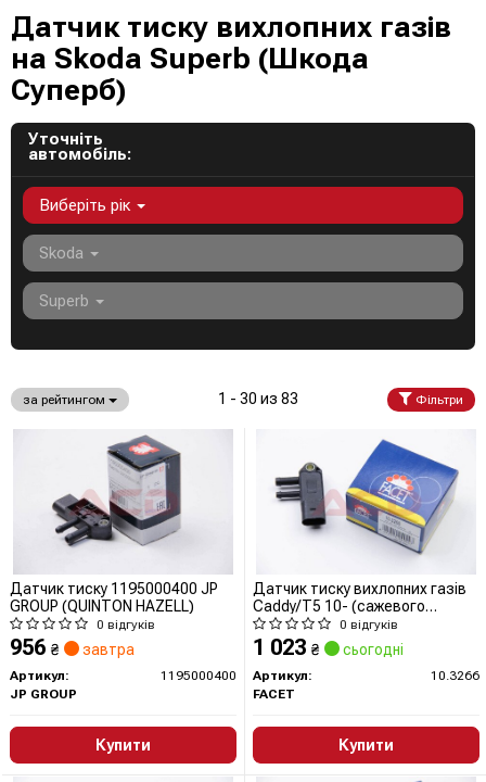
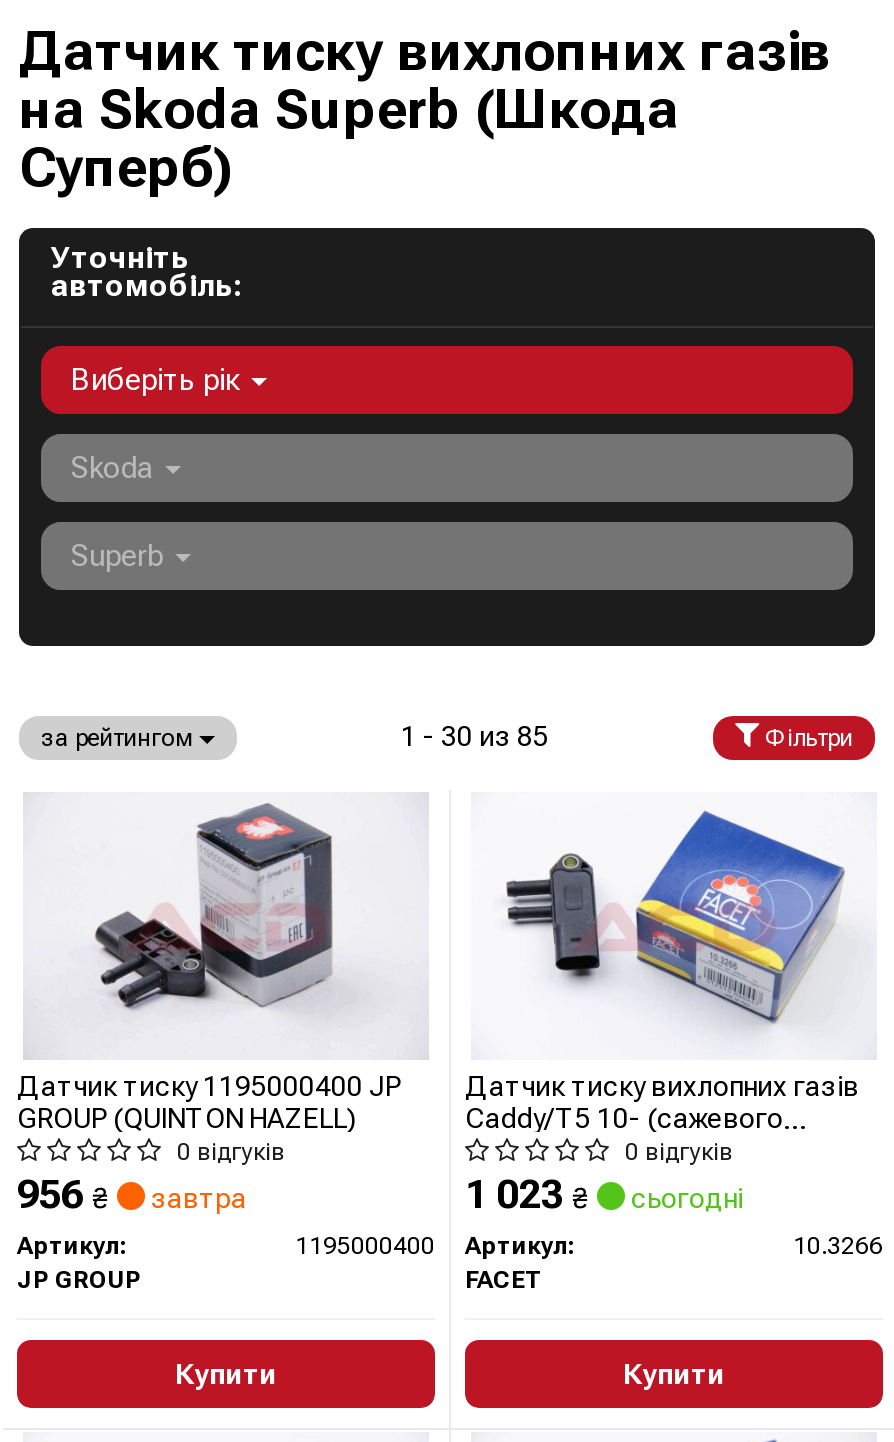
[218,390,298,407] 1 - 30 из 83 -> [401,720,549,752] 1 - 30 из 85

